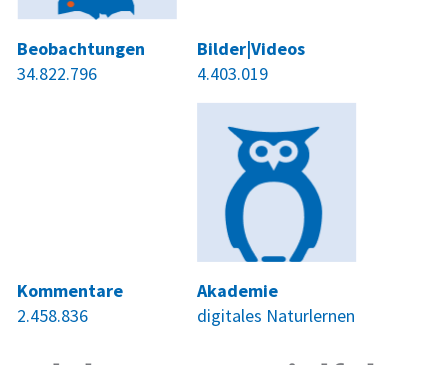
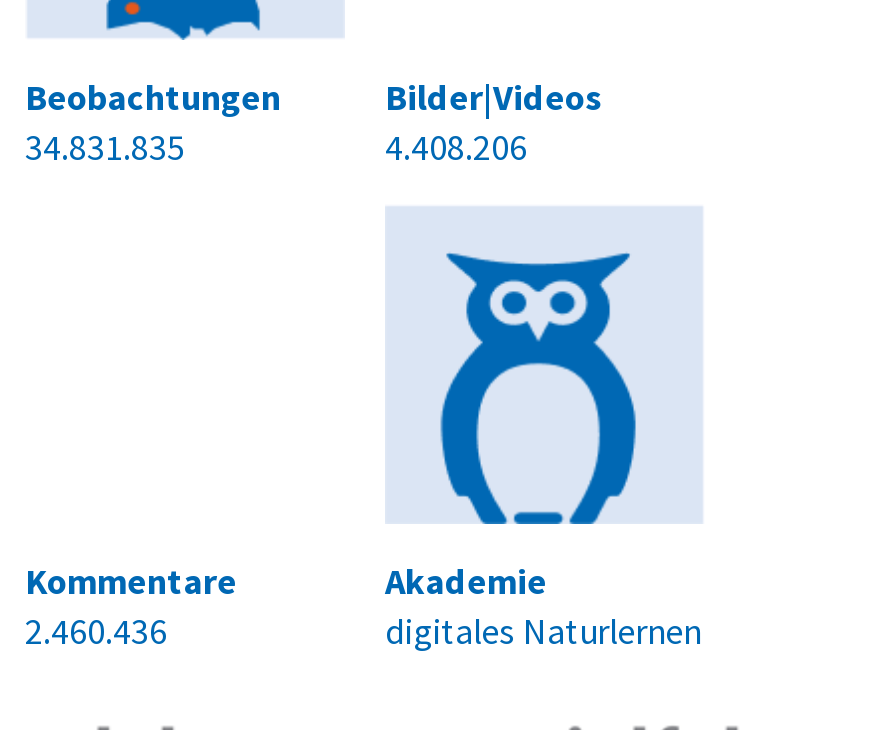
[17,62,97,85] 34.822.796 -> [25,124,185,170] 34.831.835
[197,62,268,85] 4.403.019 -> [385,124,527,170] 4.408.206
[17,304,88,327] 2.458.836 -> [25,608,167,654] 2.460.436

